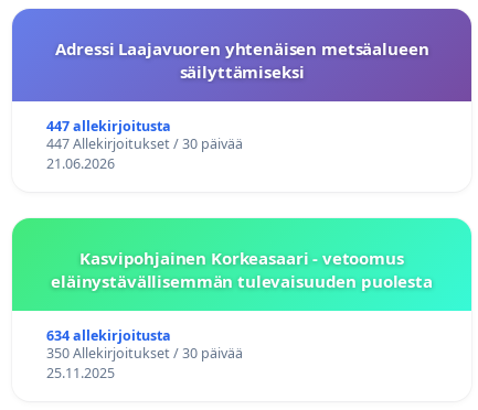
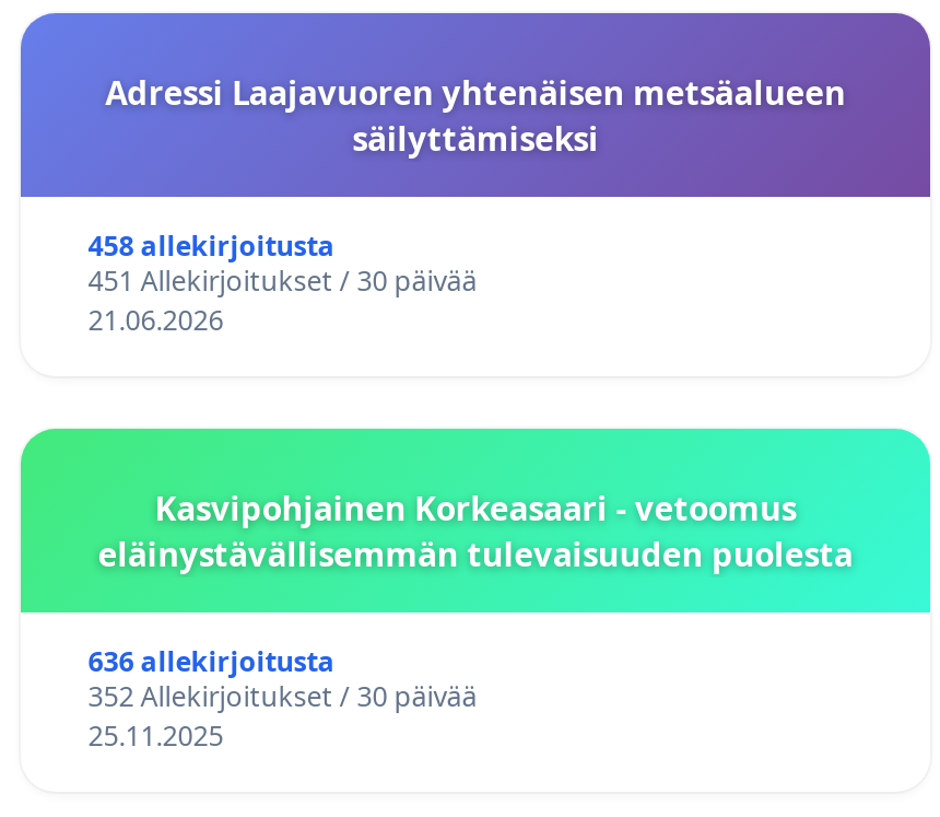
[46,117,171,136] 447 allekirjoitusta -> [88,226,335,264] 458 allekirjoitusta
[46,135,243,154] 447 Allekirjoitukset / 30 päivää -> [88,261,477,299] 451 Allekirjoitukset / 30 päivää
[46,327,171,346] 634 allekirjoitusta -> [88,642,335,679] 636 allekirjoitusta
[46,344,243,363] 350 Allekirjoitukset / 30 päivää -> [88,677,477,714] 352 Allekirjoitukset / 30 päivää

